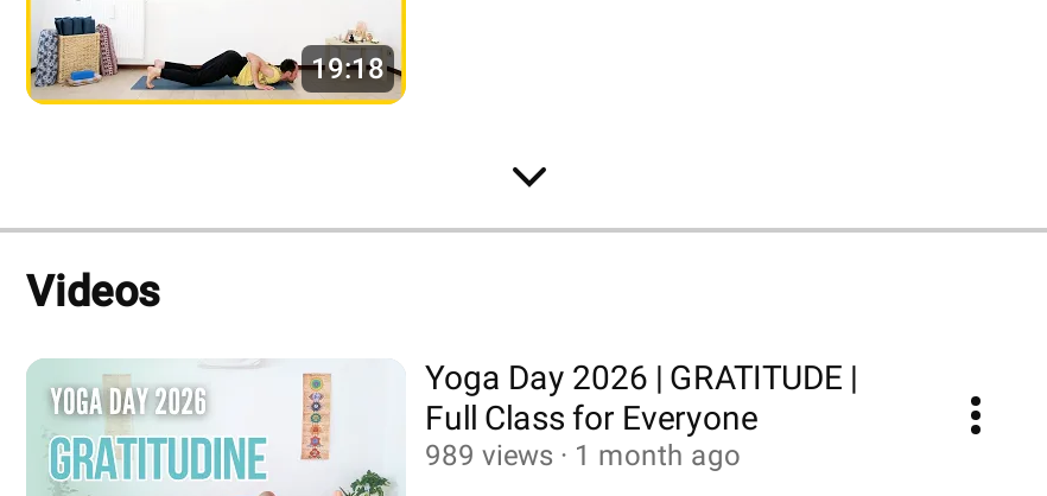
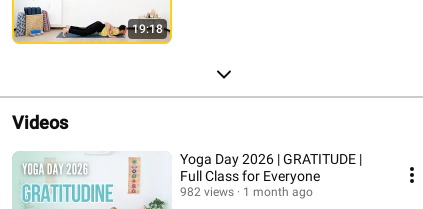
[425,438,741,471] 989 views 1 month ago -> [180,184,313,198] 982 views 1 month ago

